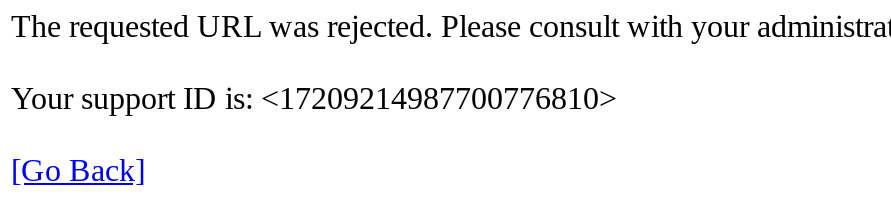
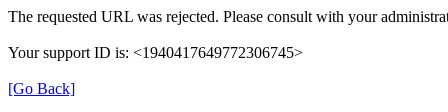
[11,81,617,115] Your support ID is: <17209214987700776810> -> [8,44,303,61] Your support ID is: <1940417649772306745>

